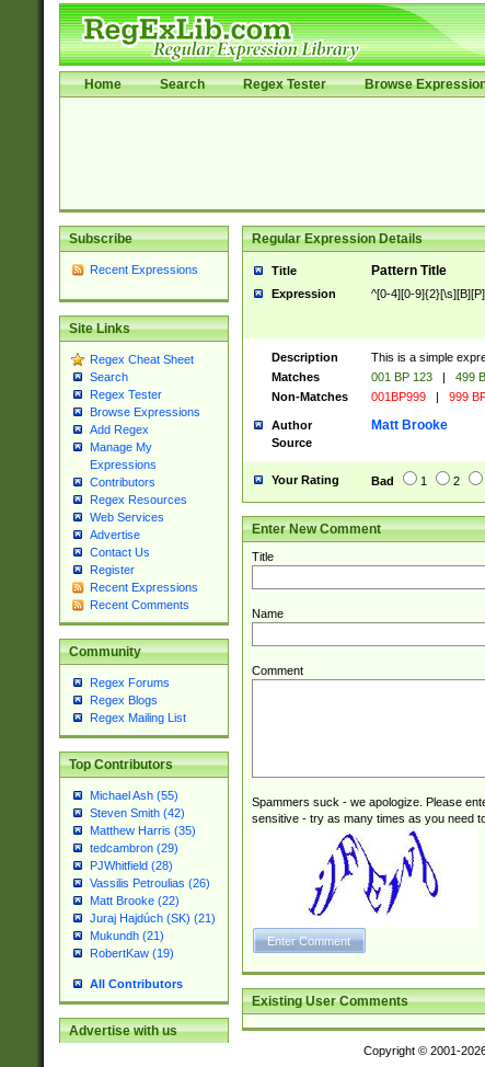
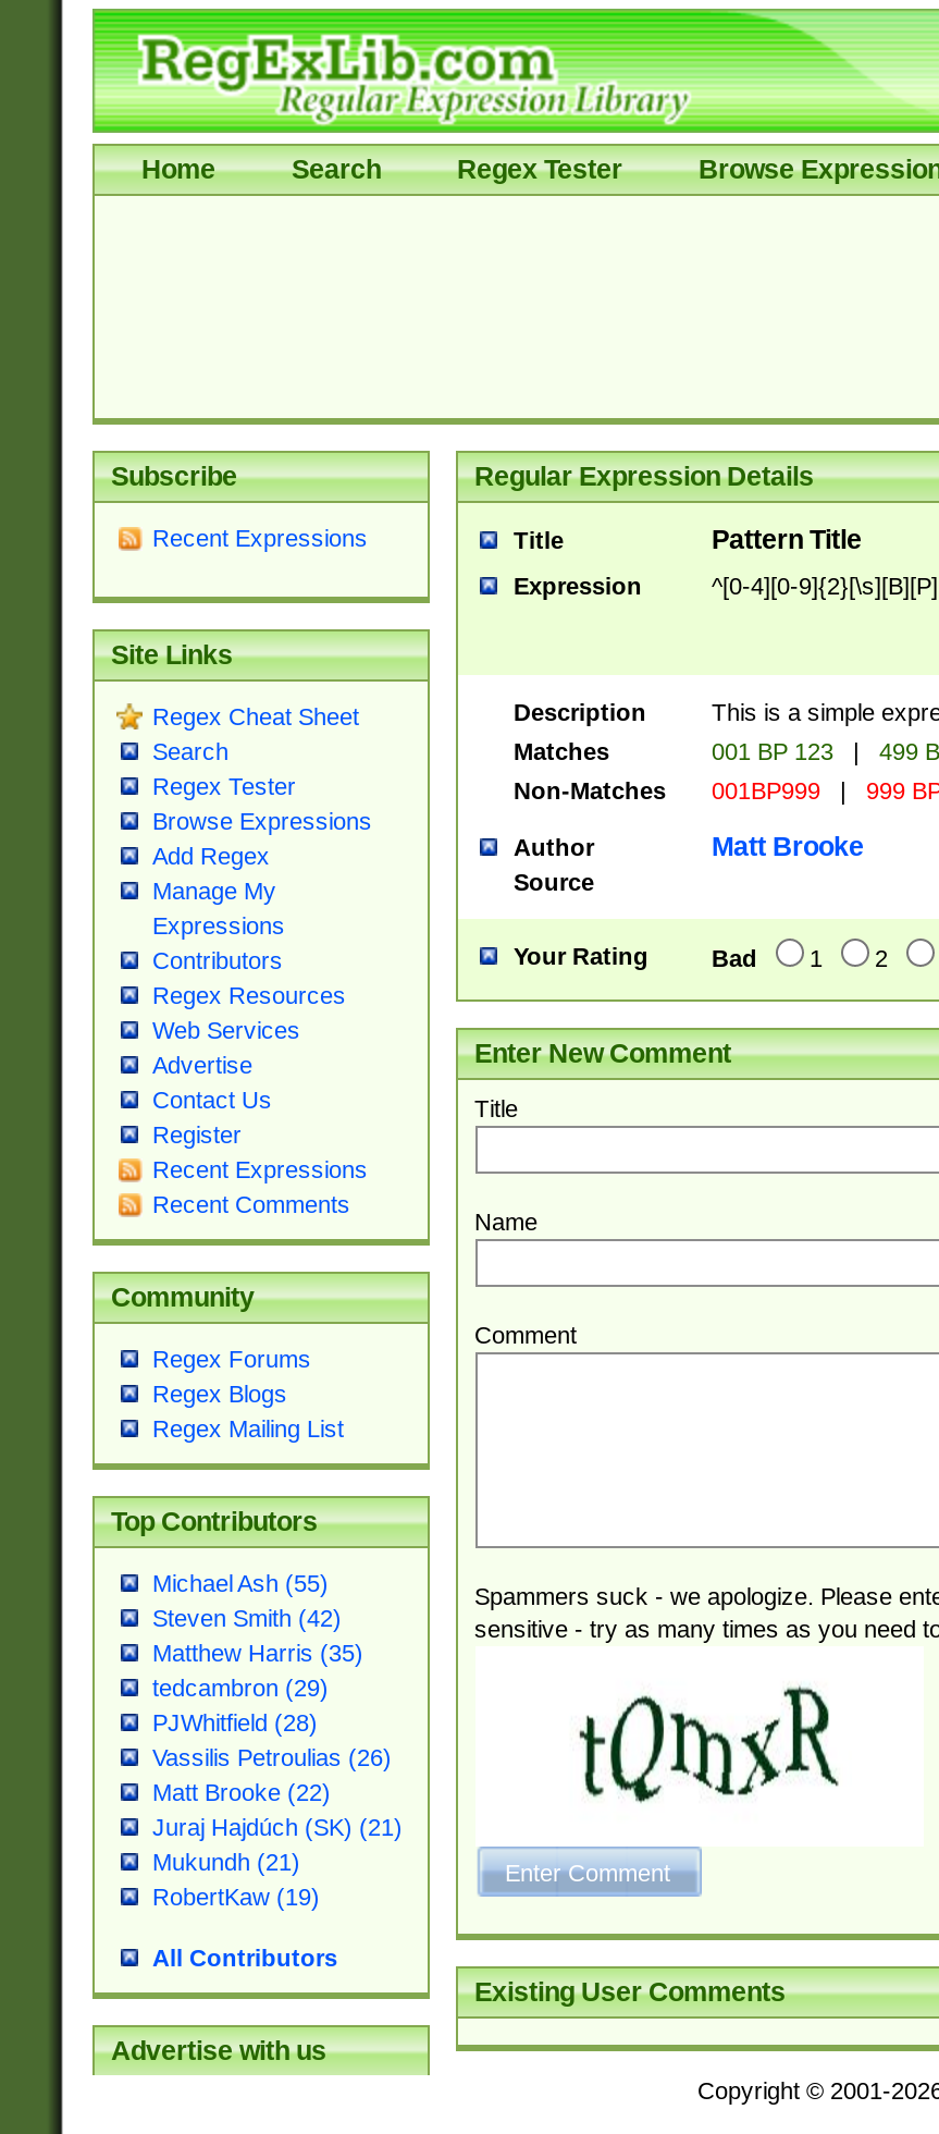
[304,829,440,917] [image] -> [578,1655,845,1823] [image]

